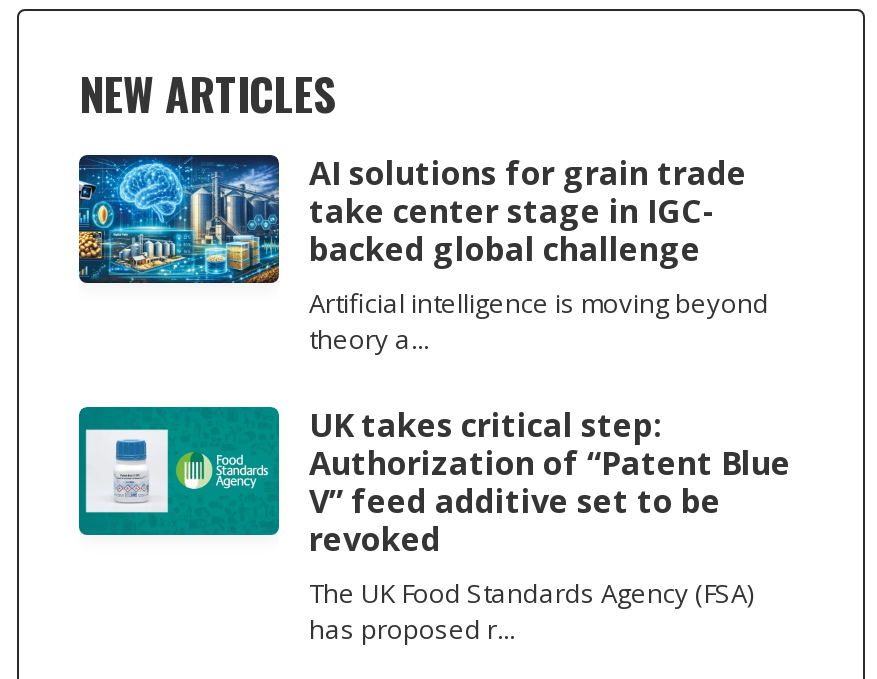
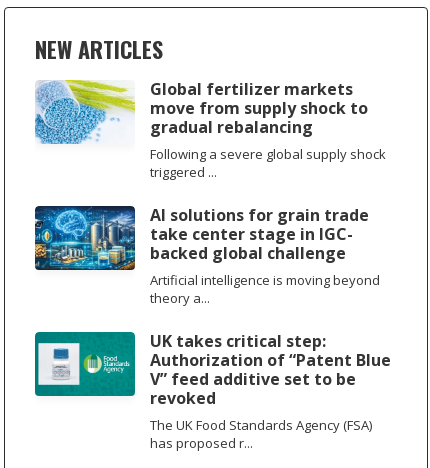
none -> [34,78,386,181] [image] | Global fertilizer markets | move from supply shock to | gradual rebalancing | Following a severe global supply shock | triggered ...

